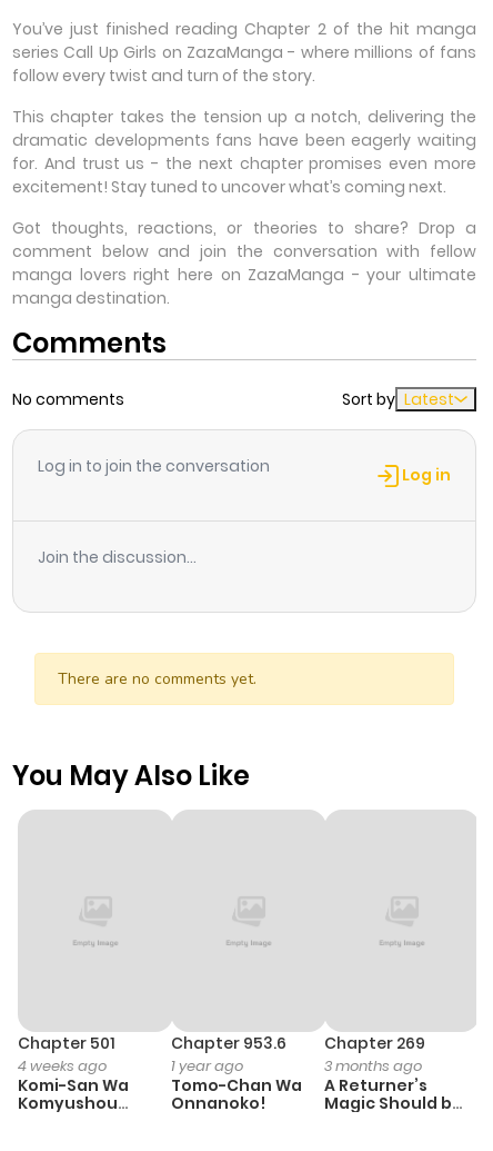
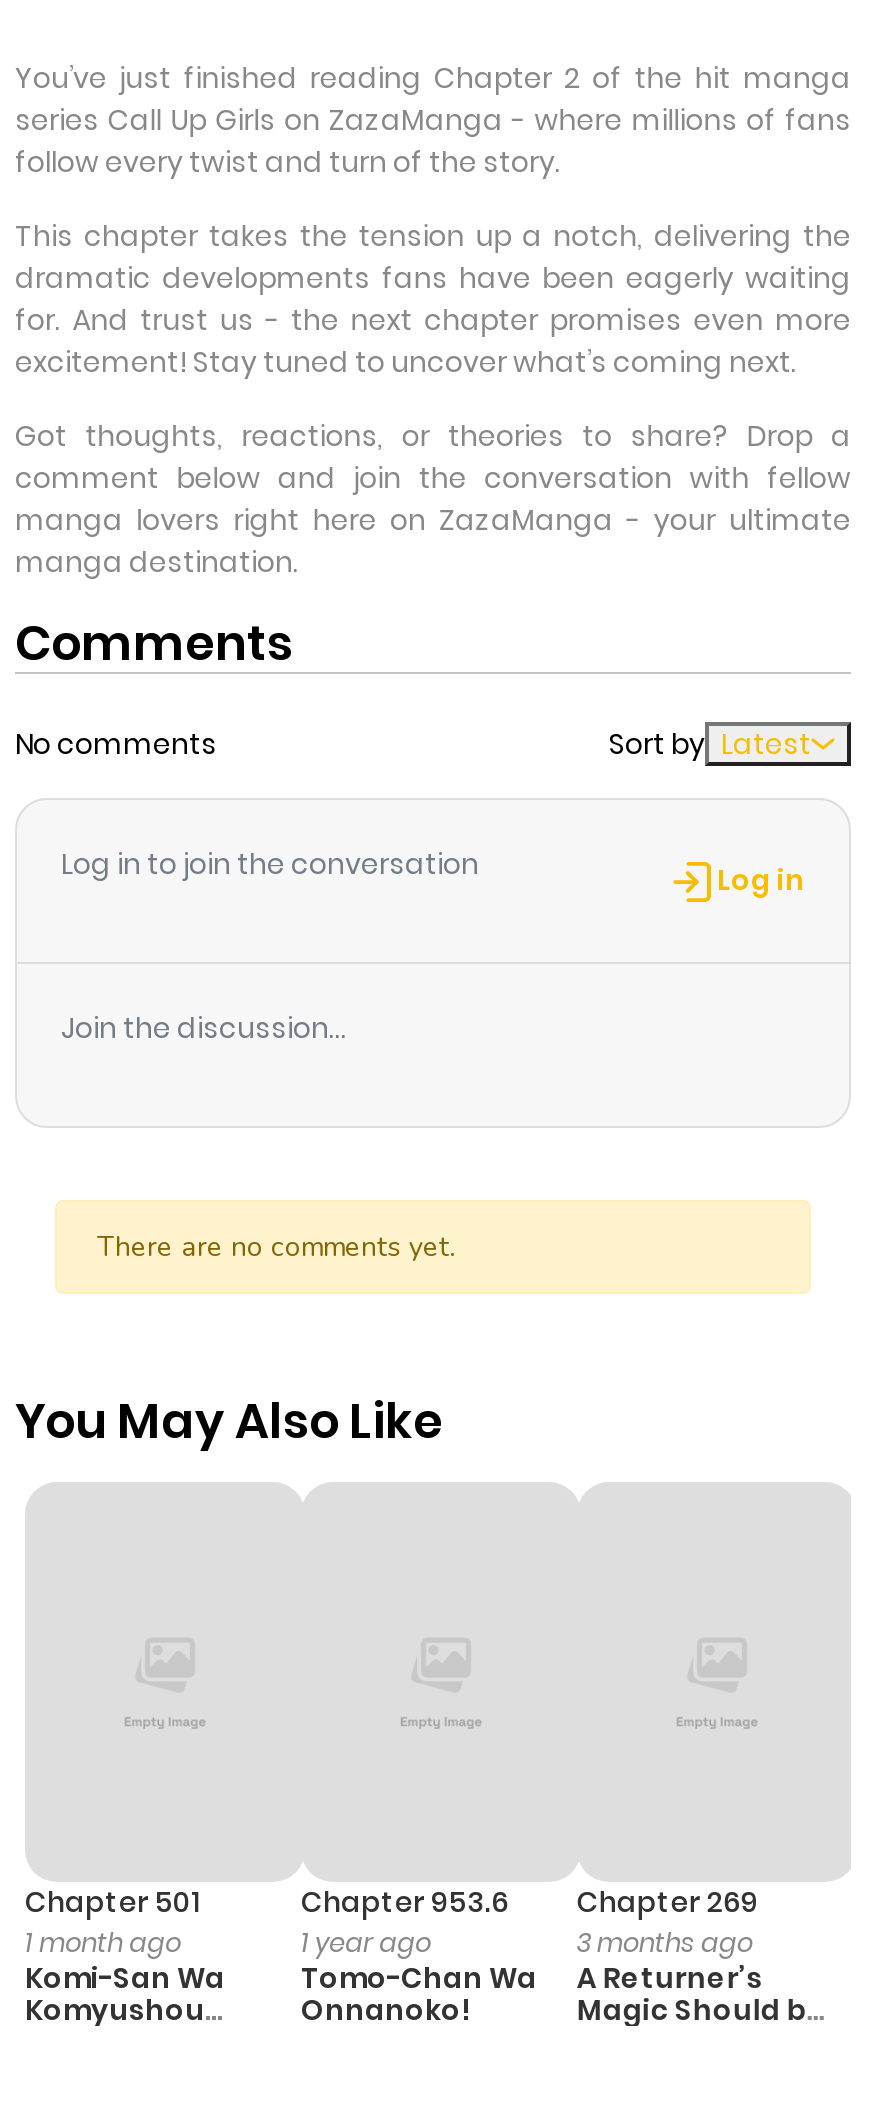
[18,1055,107,1076] 4 weeks ago -> [25,1924,181,1962] 1 month ago

